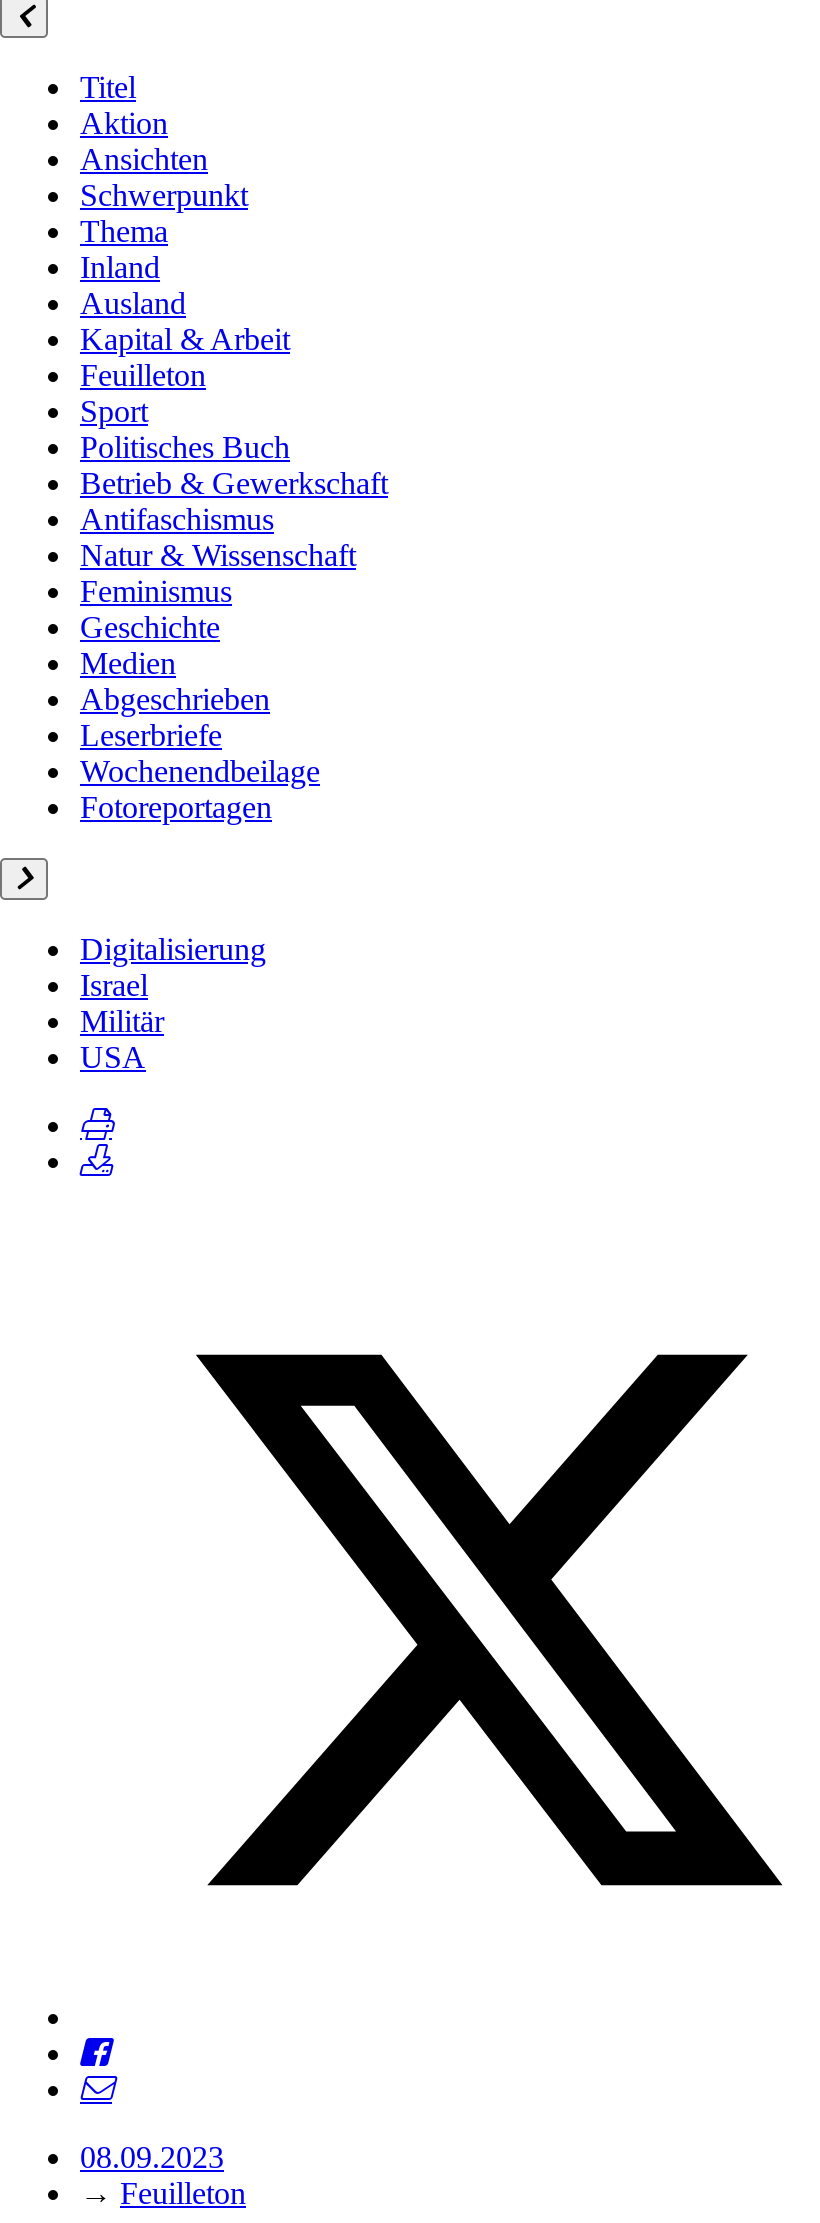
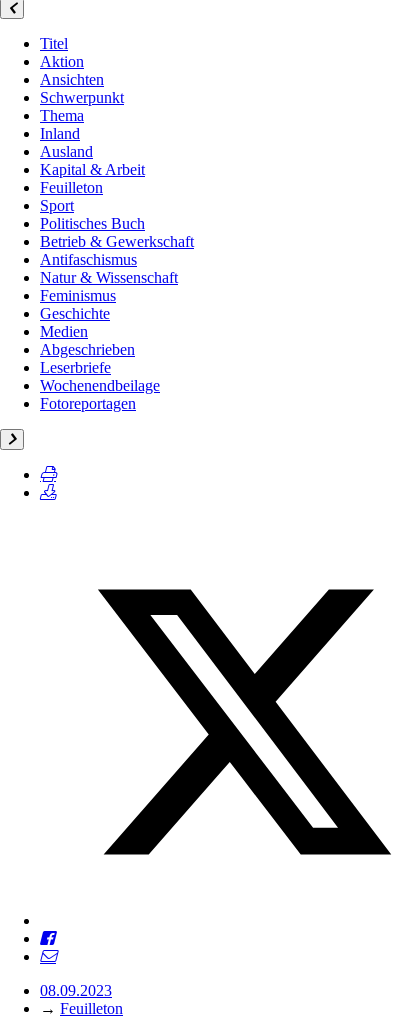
[80,932,266,1074] Digitalisierung | Israel | Militär | USA -> none

